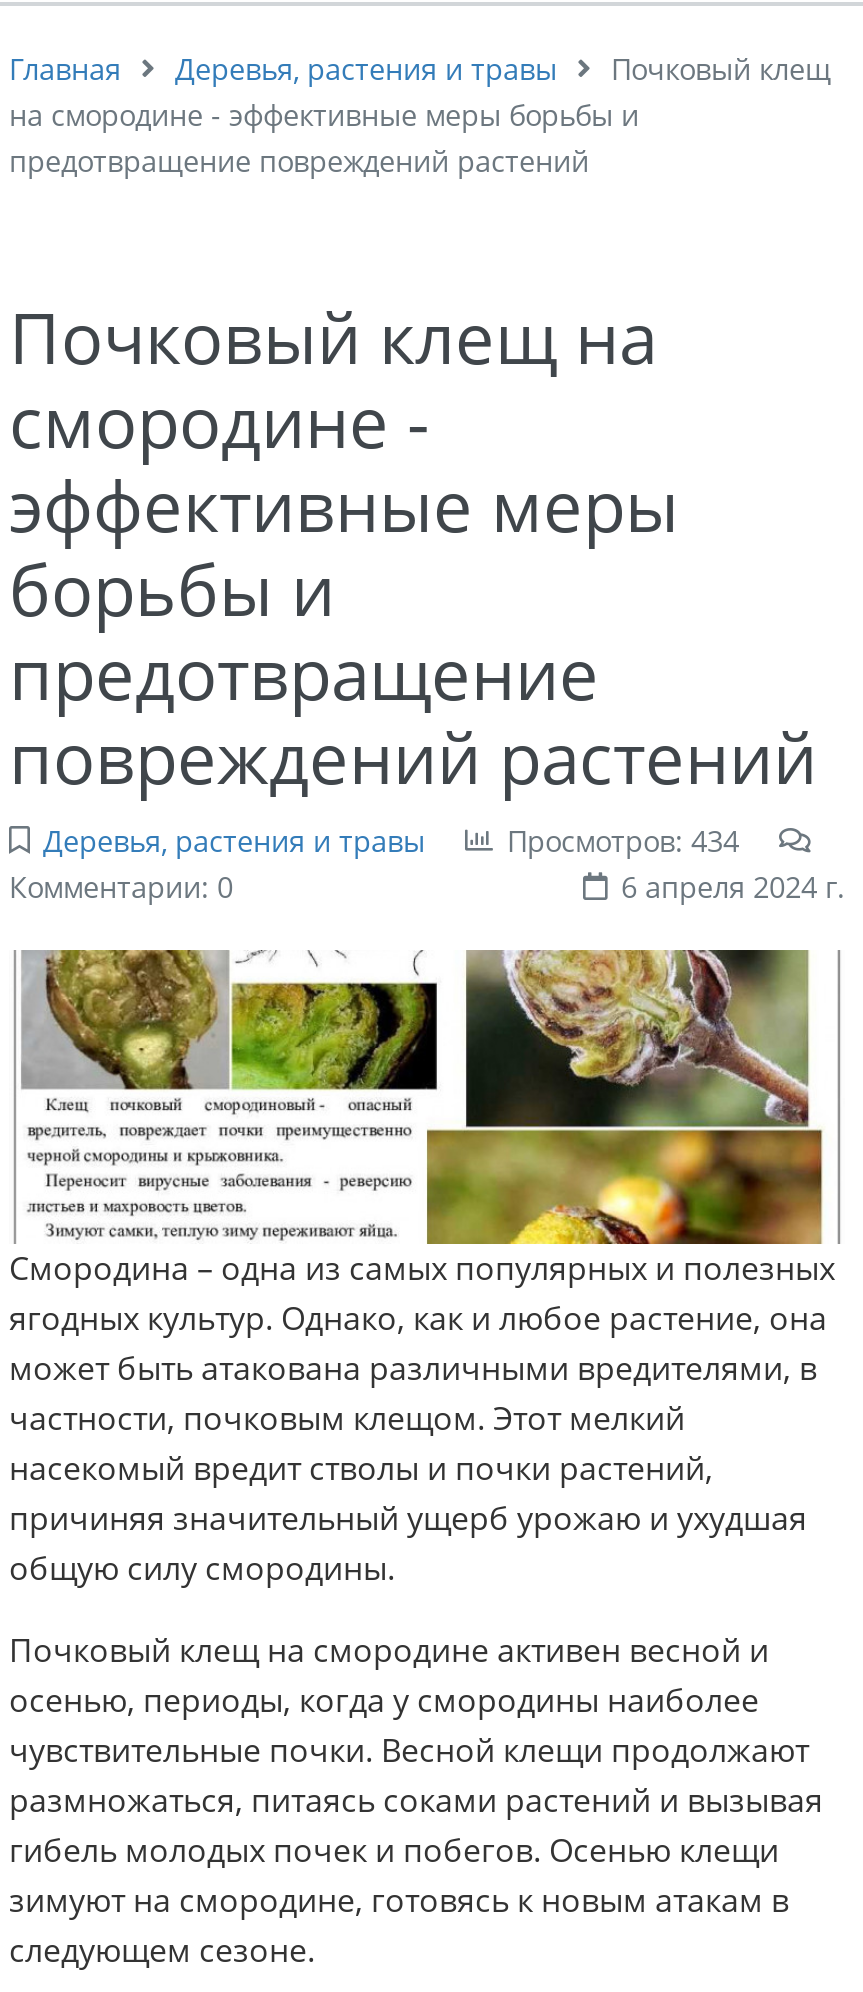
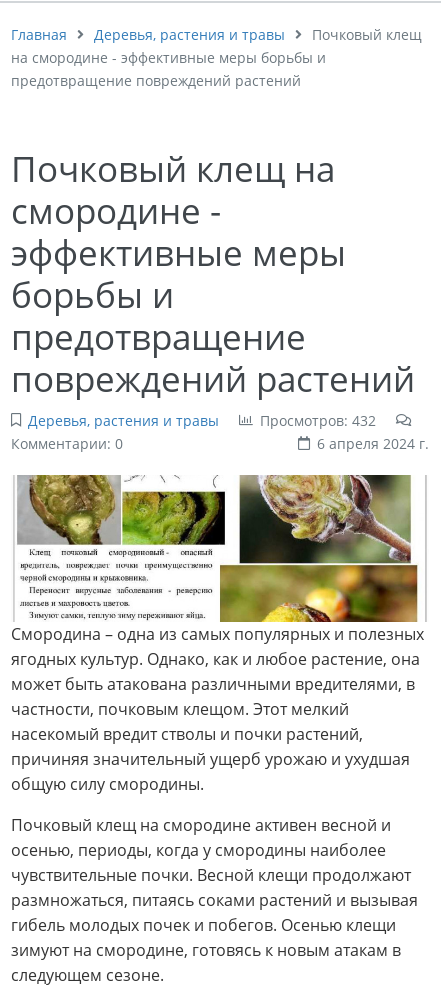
[507,822,739,860] Просмотров: 434 -> [260,411,376,430] Просмотров: 432

